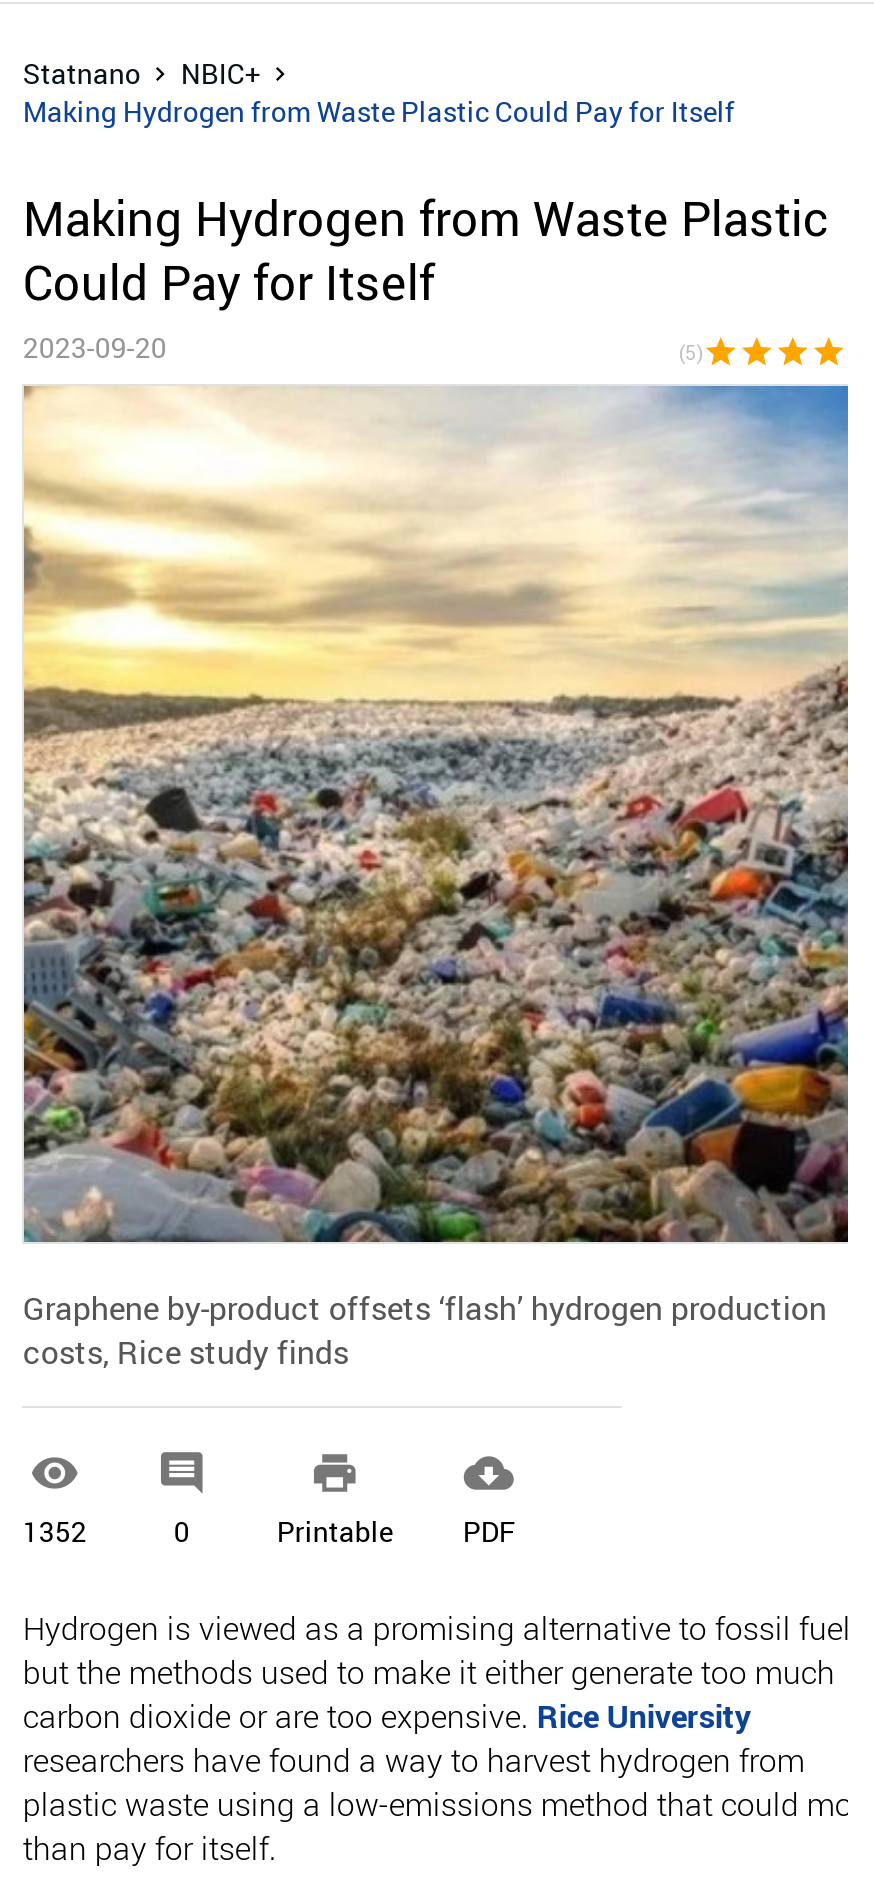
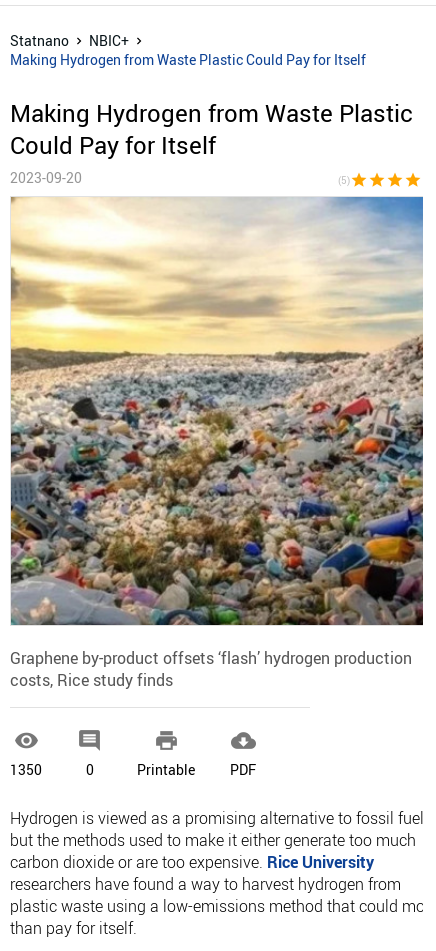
[23,1512,87,1550] 1352 -> [10,760,42,779] 1350

